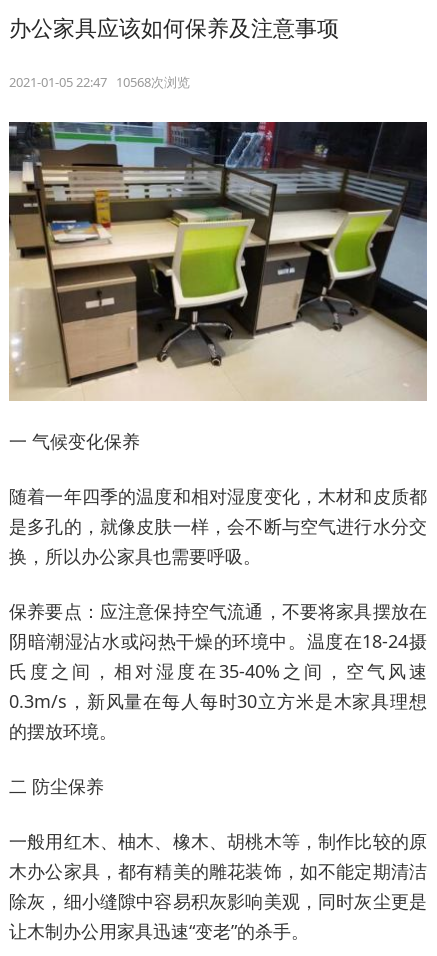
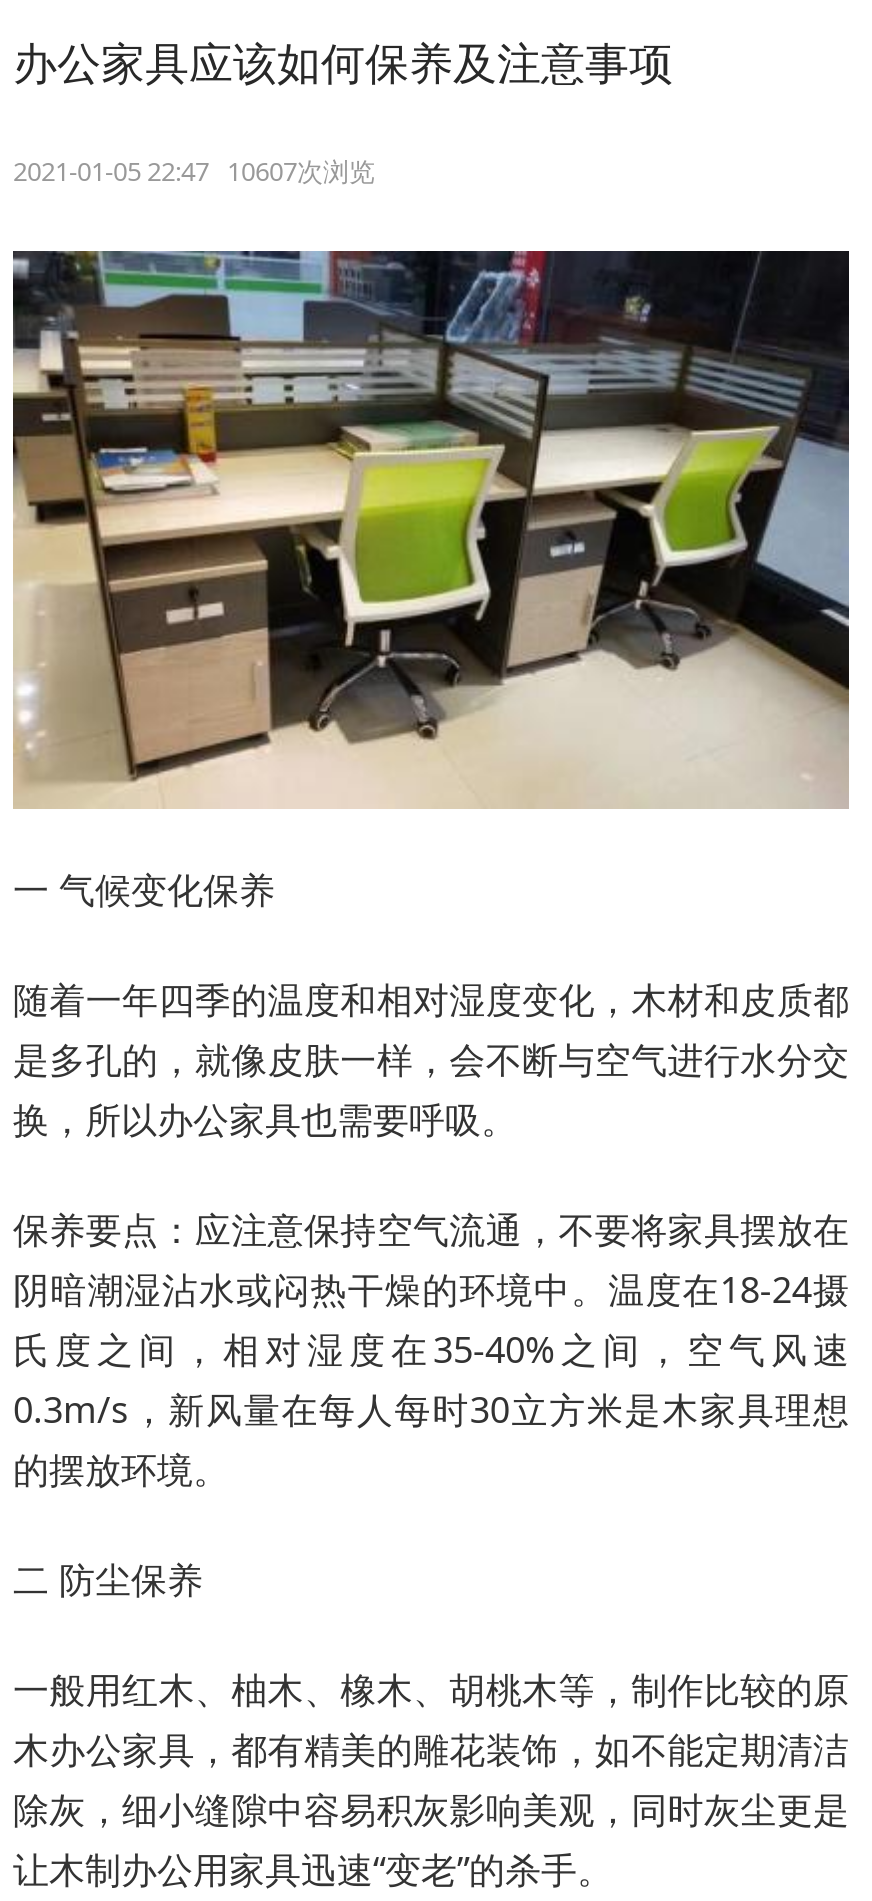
[9,73,190,91] 2021-01-05 22:47 10568次浏览 -> [13,153,375,189] 2021-01-05 22:47 10607次浏览

